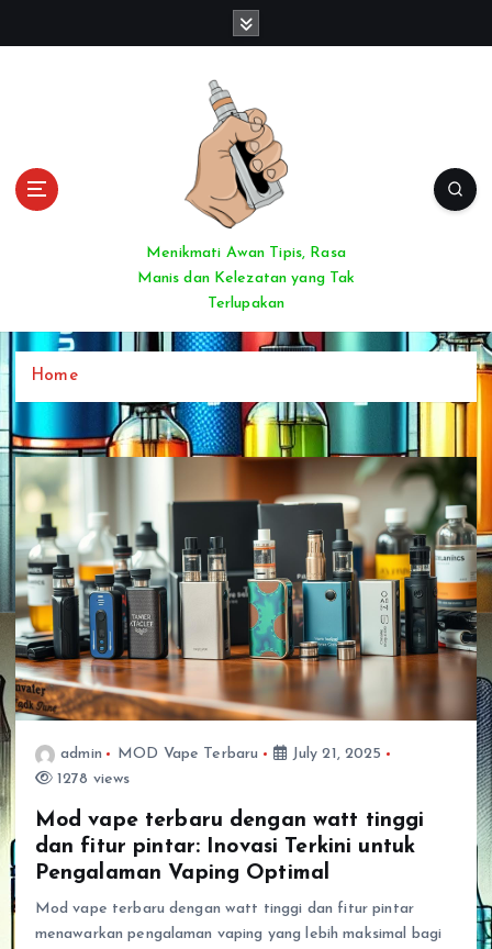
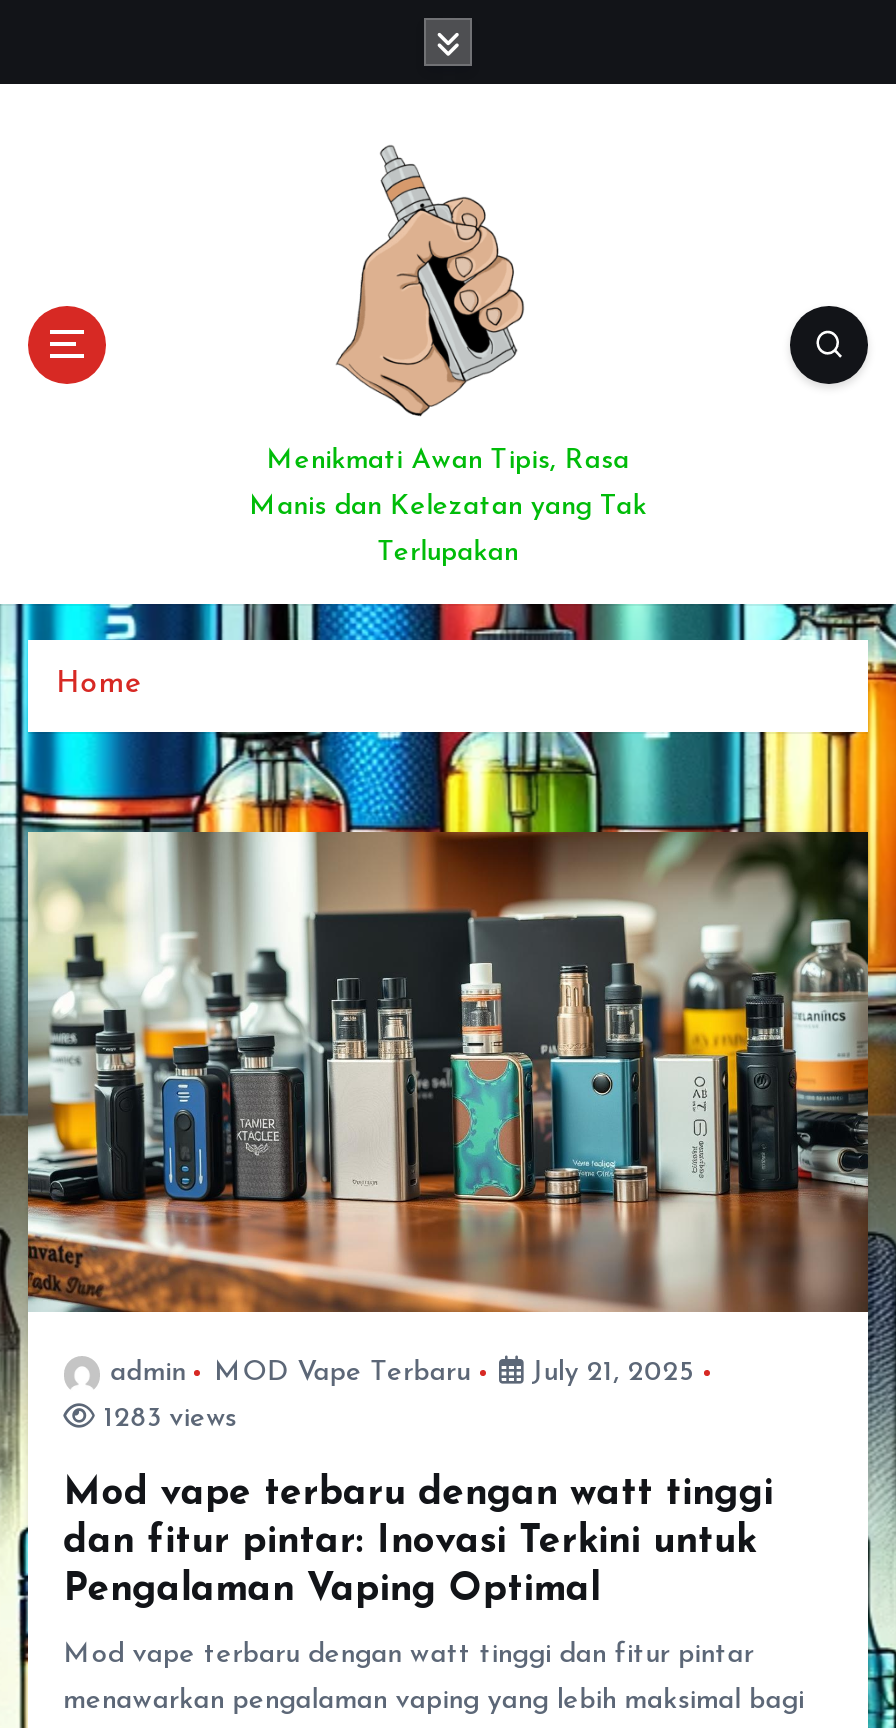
[52,771,130,788] 1278 views -> [96,1404,237,1434] 1283 views

